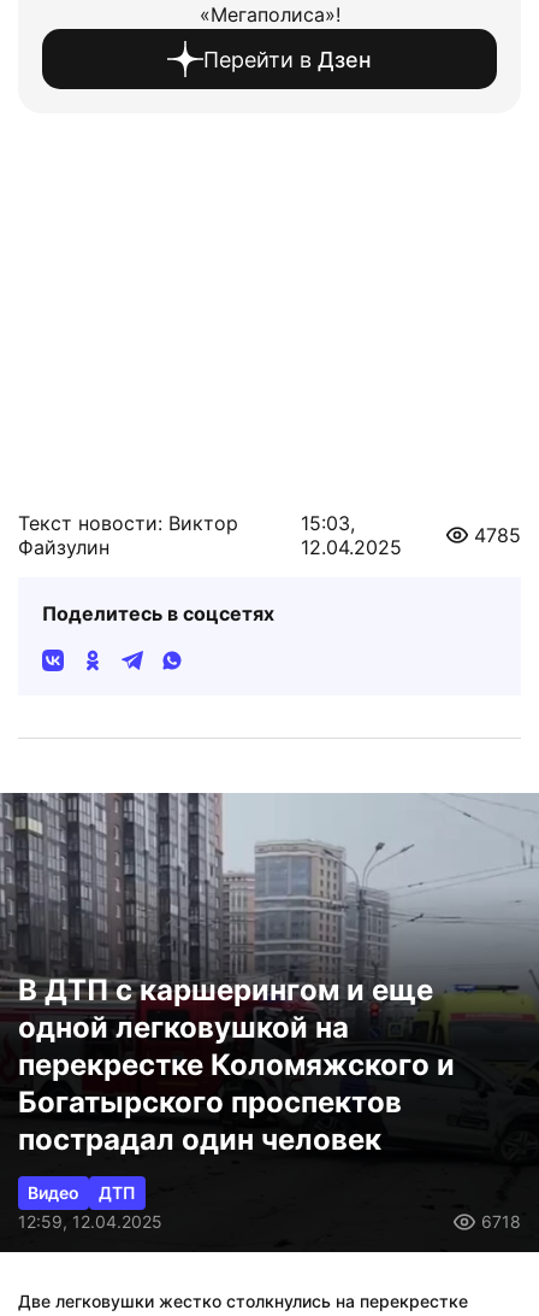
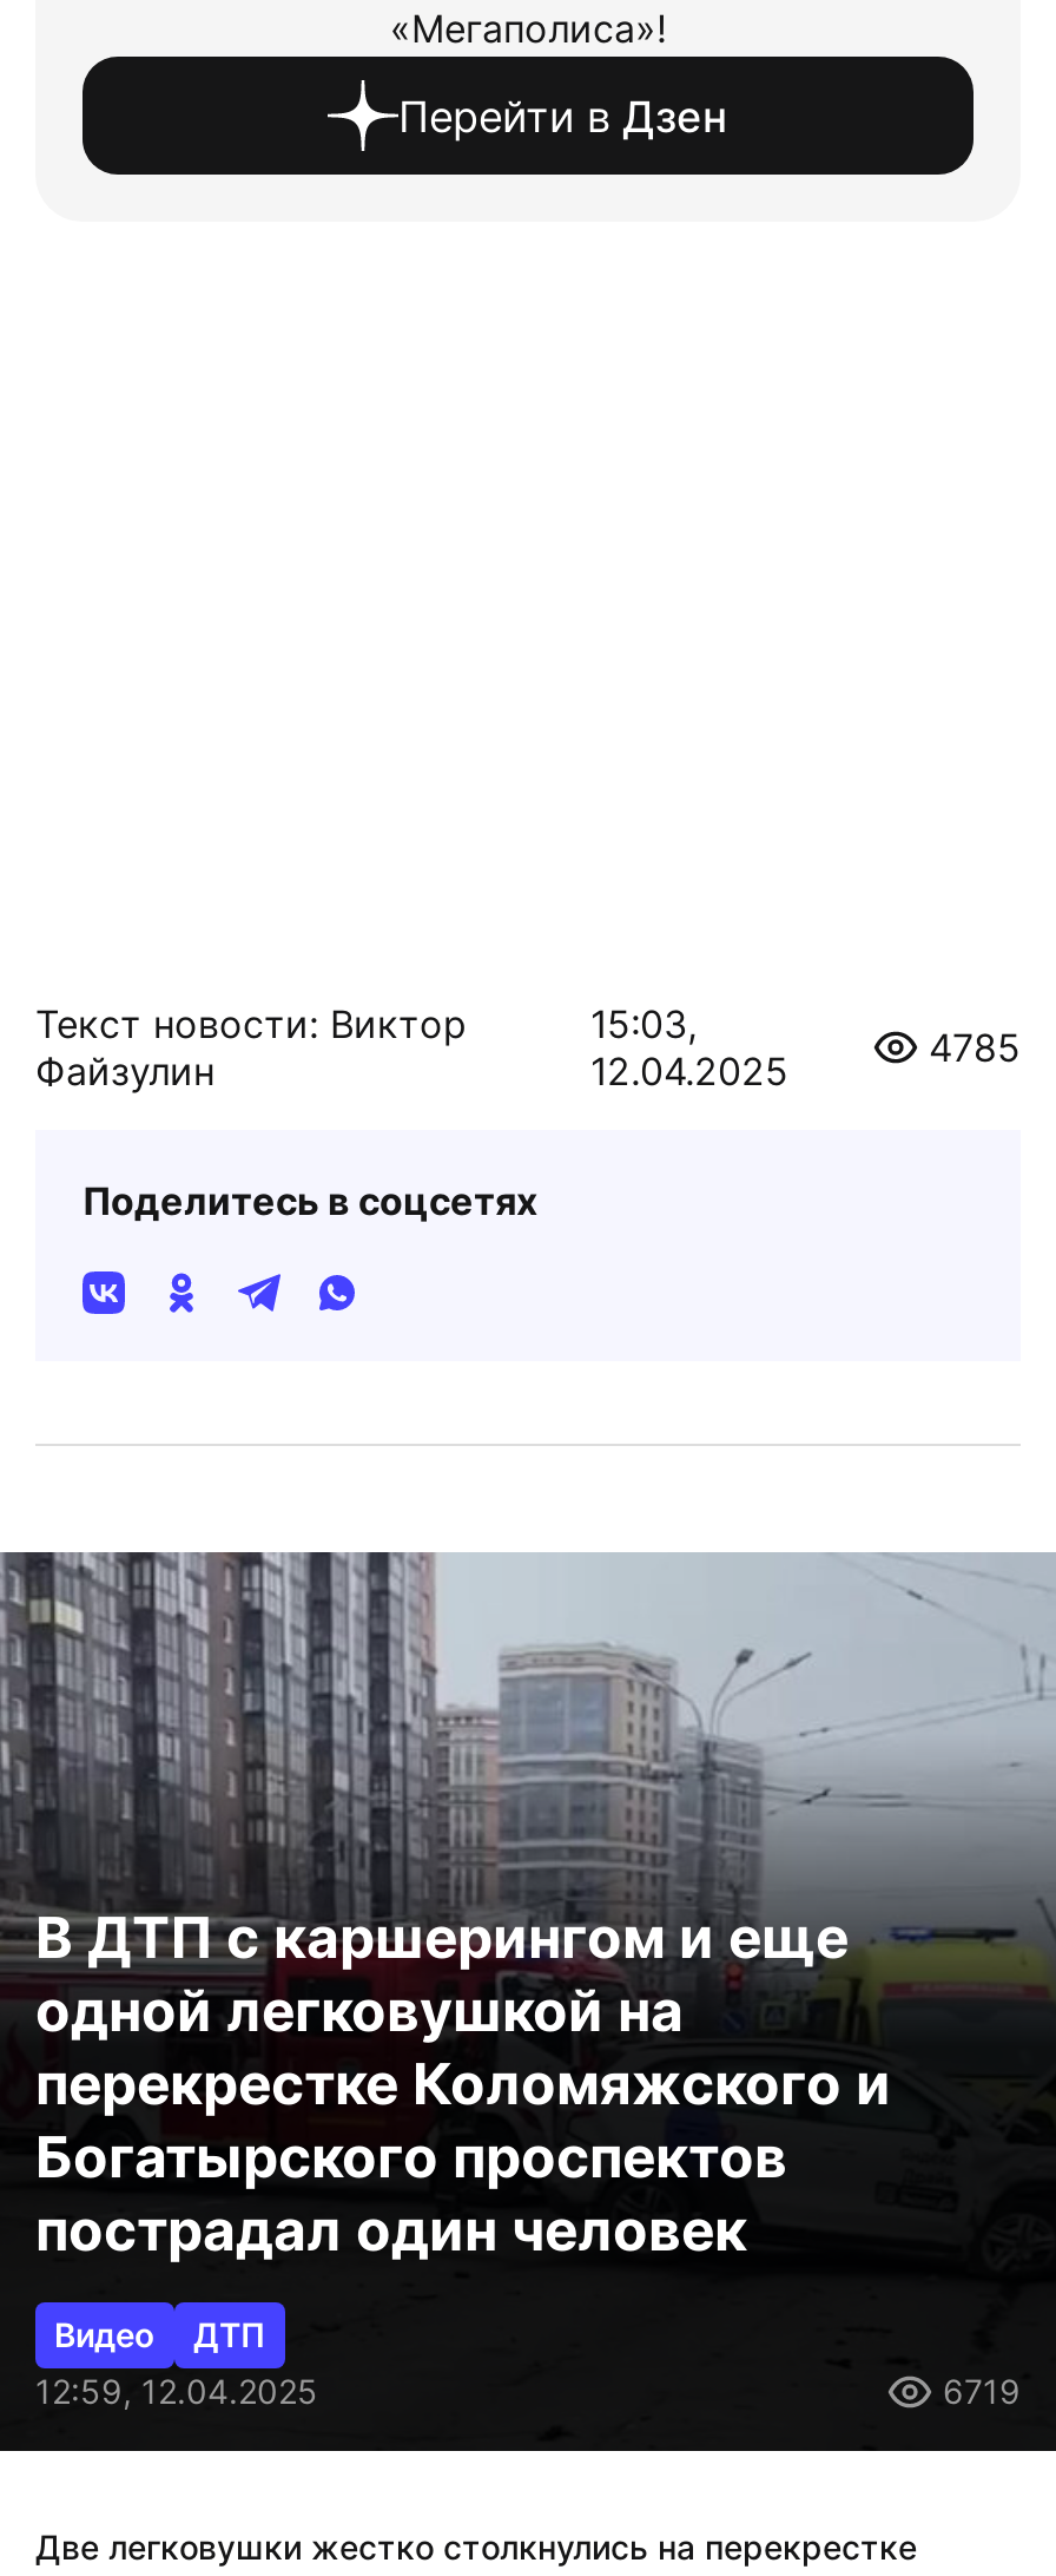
[481,1211,521,1232] 6718 -> [943,2371,1021,2411] 6719

